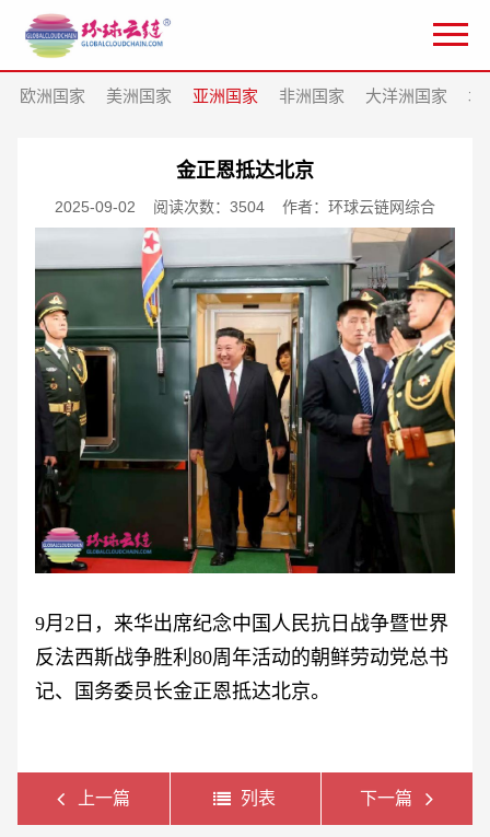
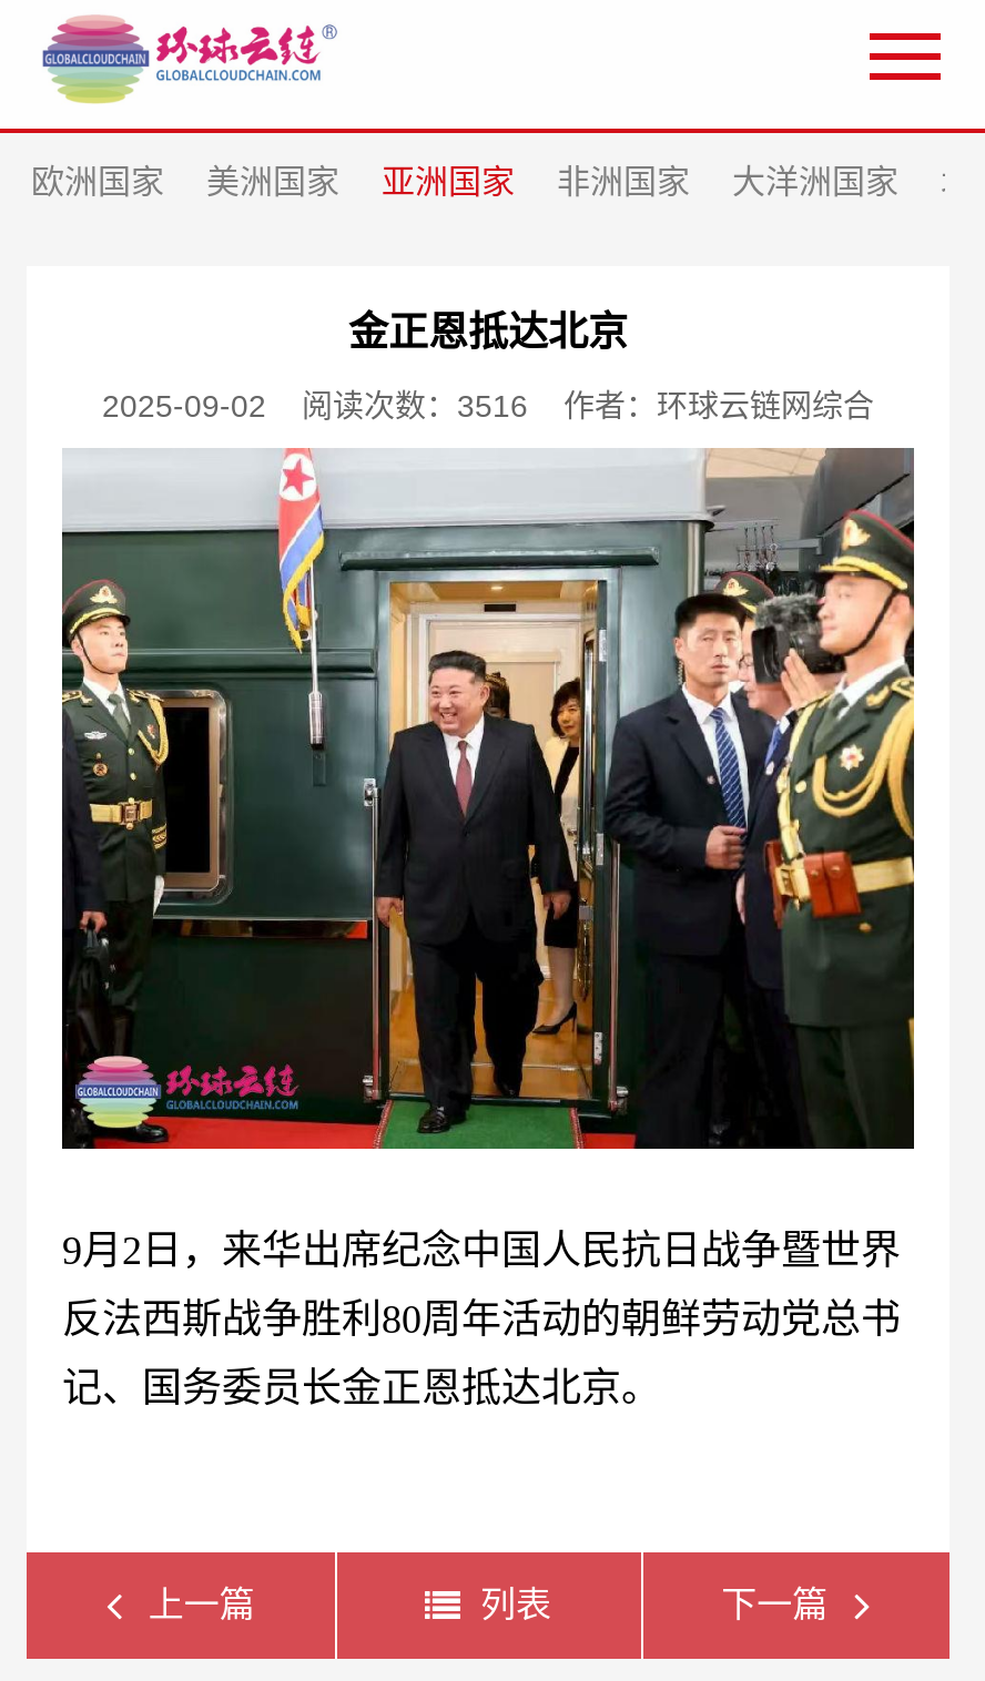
[55,198,435,216] 2025-09-02 阅读次数：3504 作者：环球云链网综合 -> [102,388,874,424] 2025-09-02 阅读次数：3516 作者：环球云链网综合

